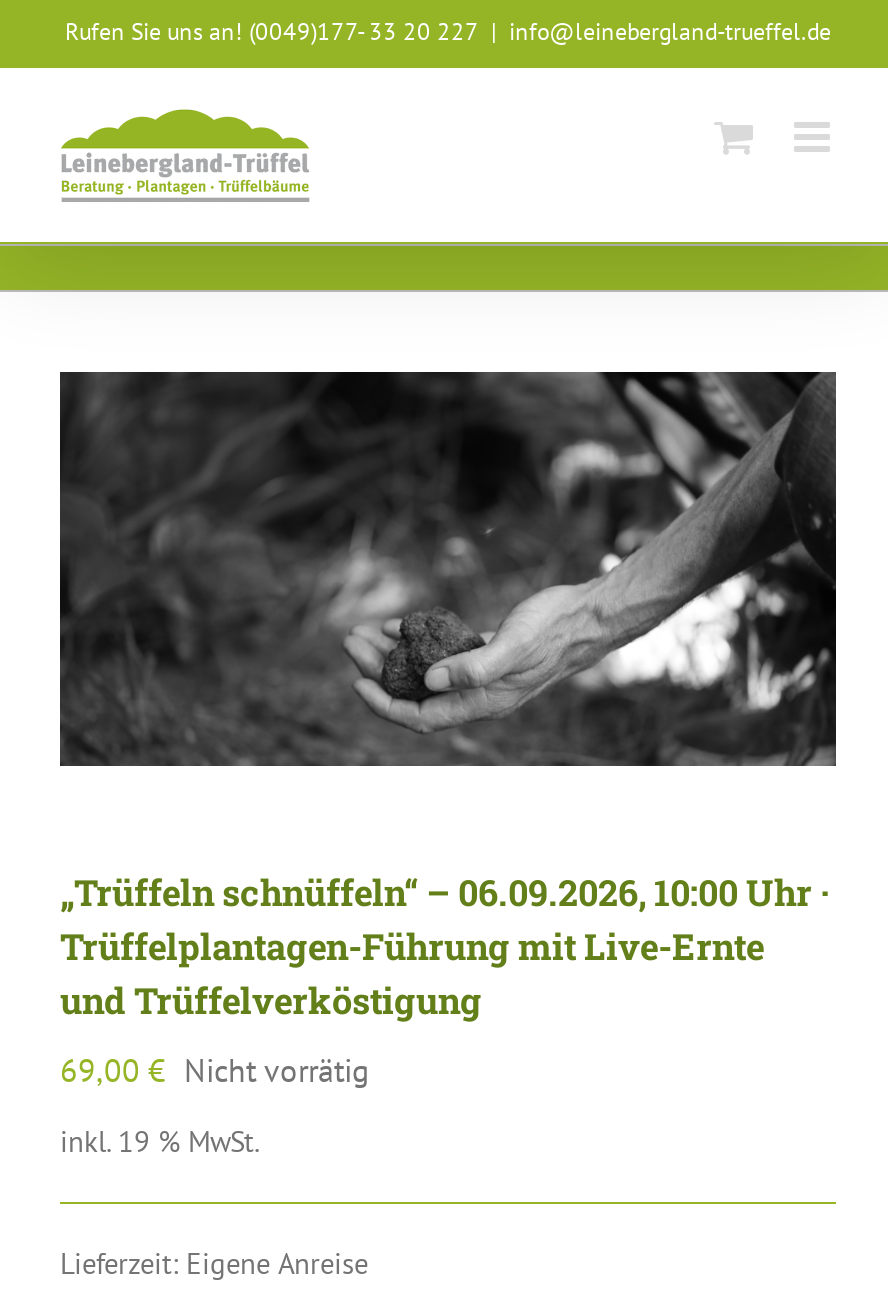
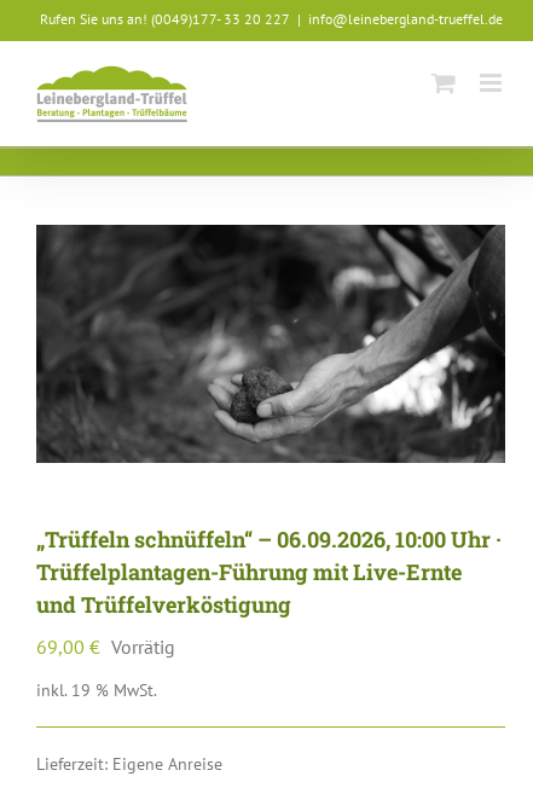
[60,1050,370,1090] 69,00 € Nicht vorrätig -> [36,634,175,659] 69,00 € Vorrätig

